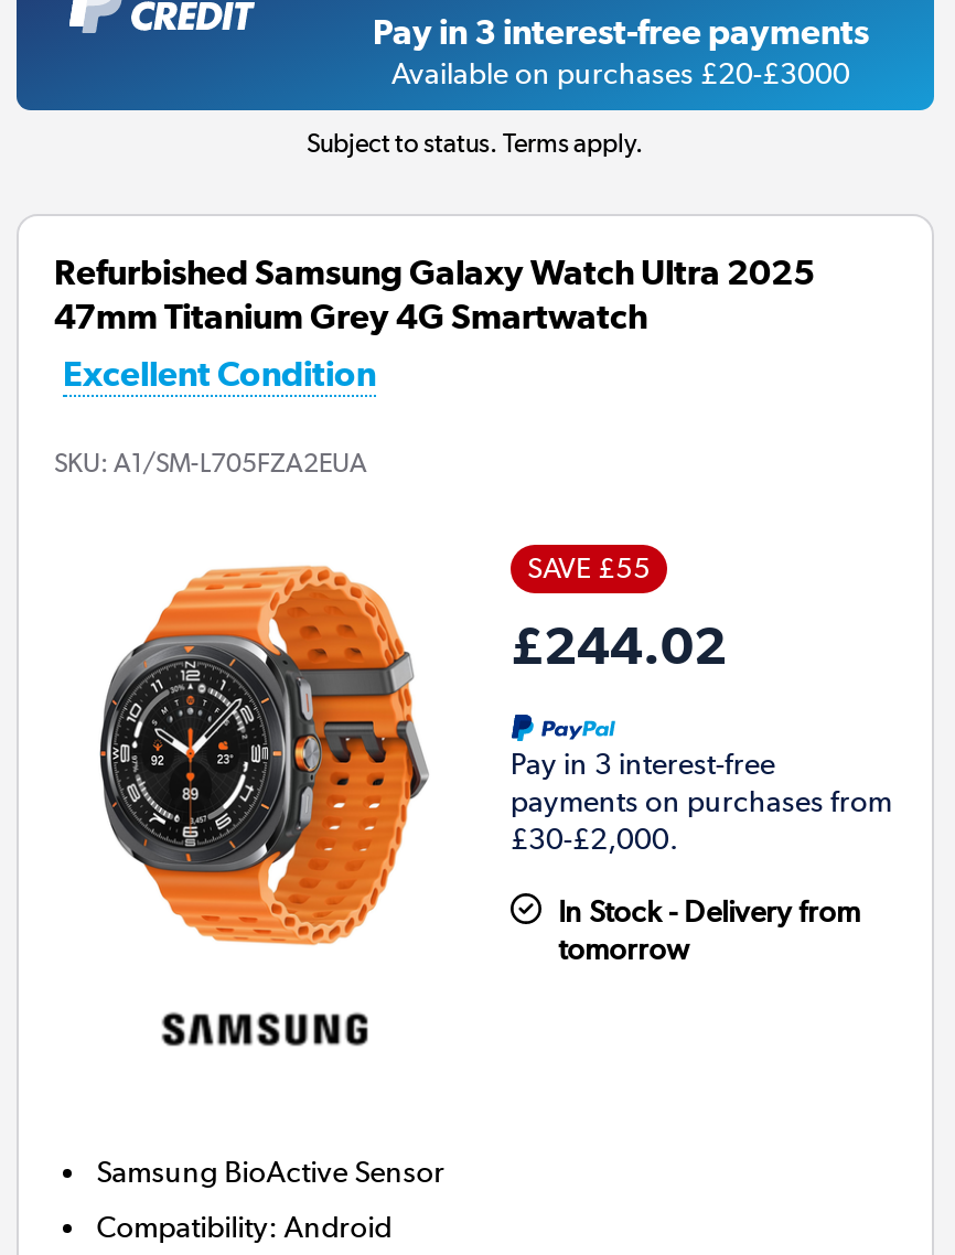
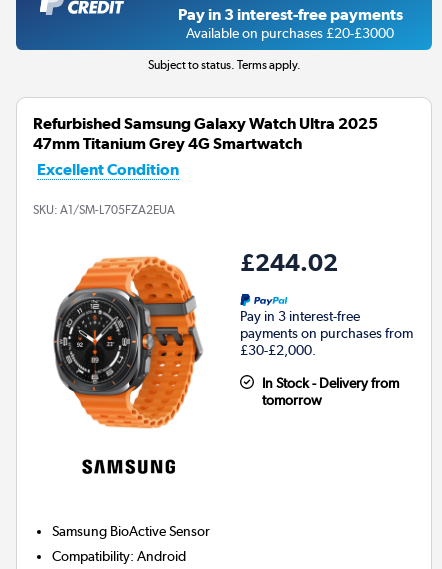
[528,550,651,583] SAVE £55 -> none
moved [511,612,892,967] -> [240,247,413,408]: £244.02 | Pay in 3 interest-free | payments on purchases from | £30-£2,000. | In Stock - Delivery from | tomorrow
[98,644,429,951] [image] -> [53,270,203,401] [image]

